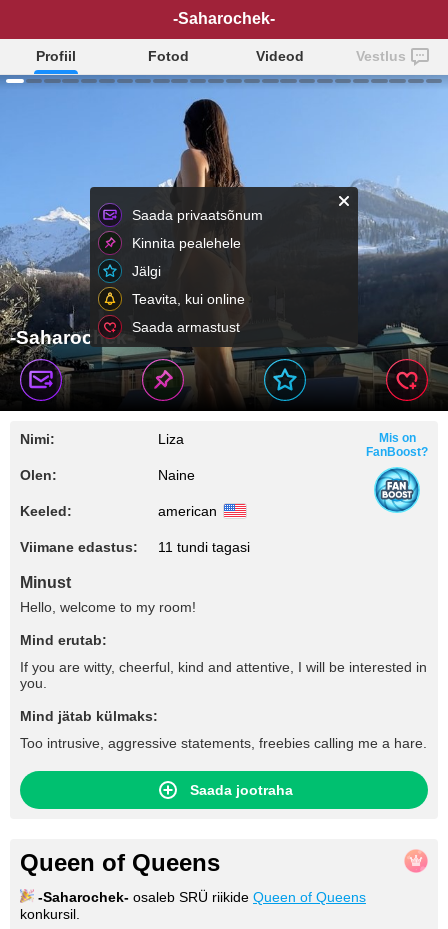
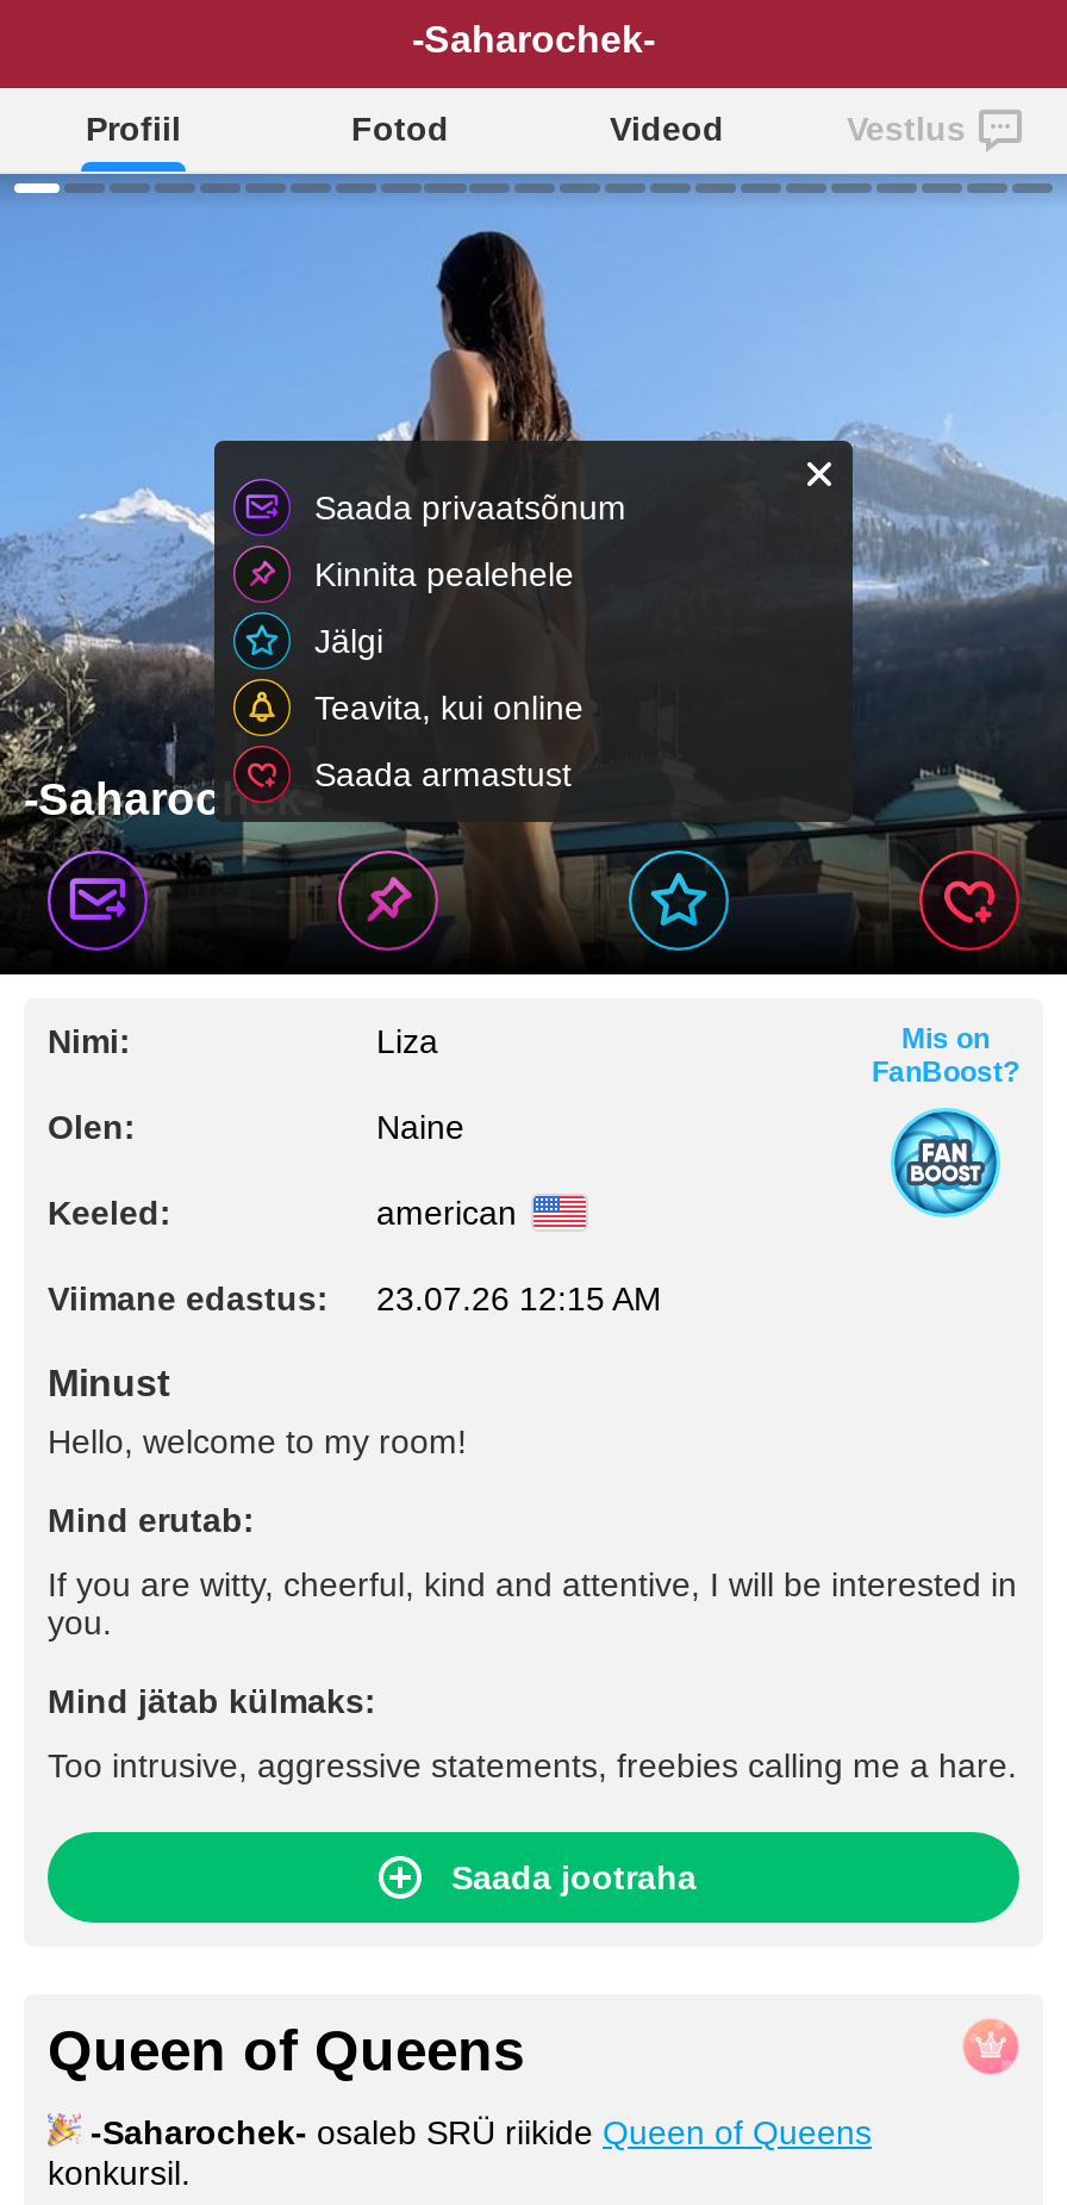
[20,539,250,555] Viimane edastus: 11 tundi tagasi -> [48,1279,662,1318] Viimane edastus: 23.07.26 12:15 AM

